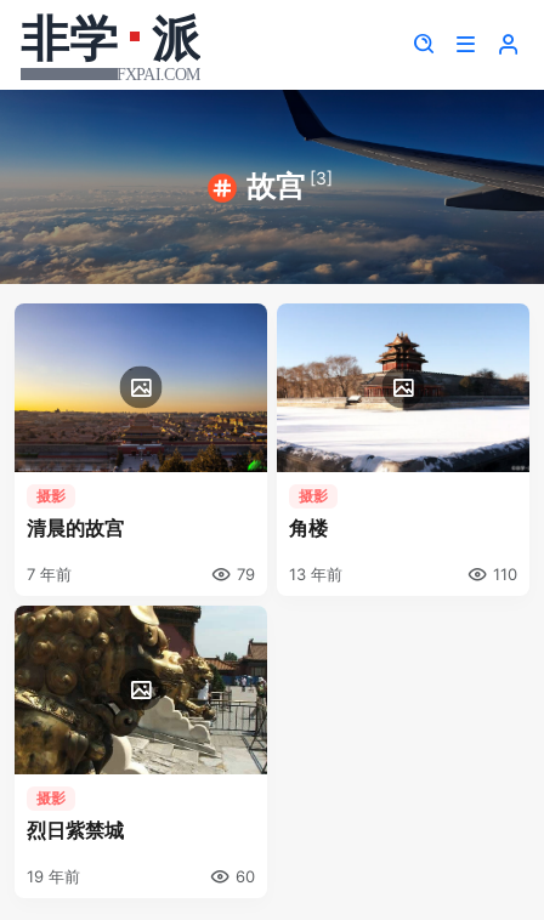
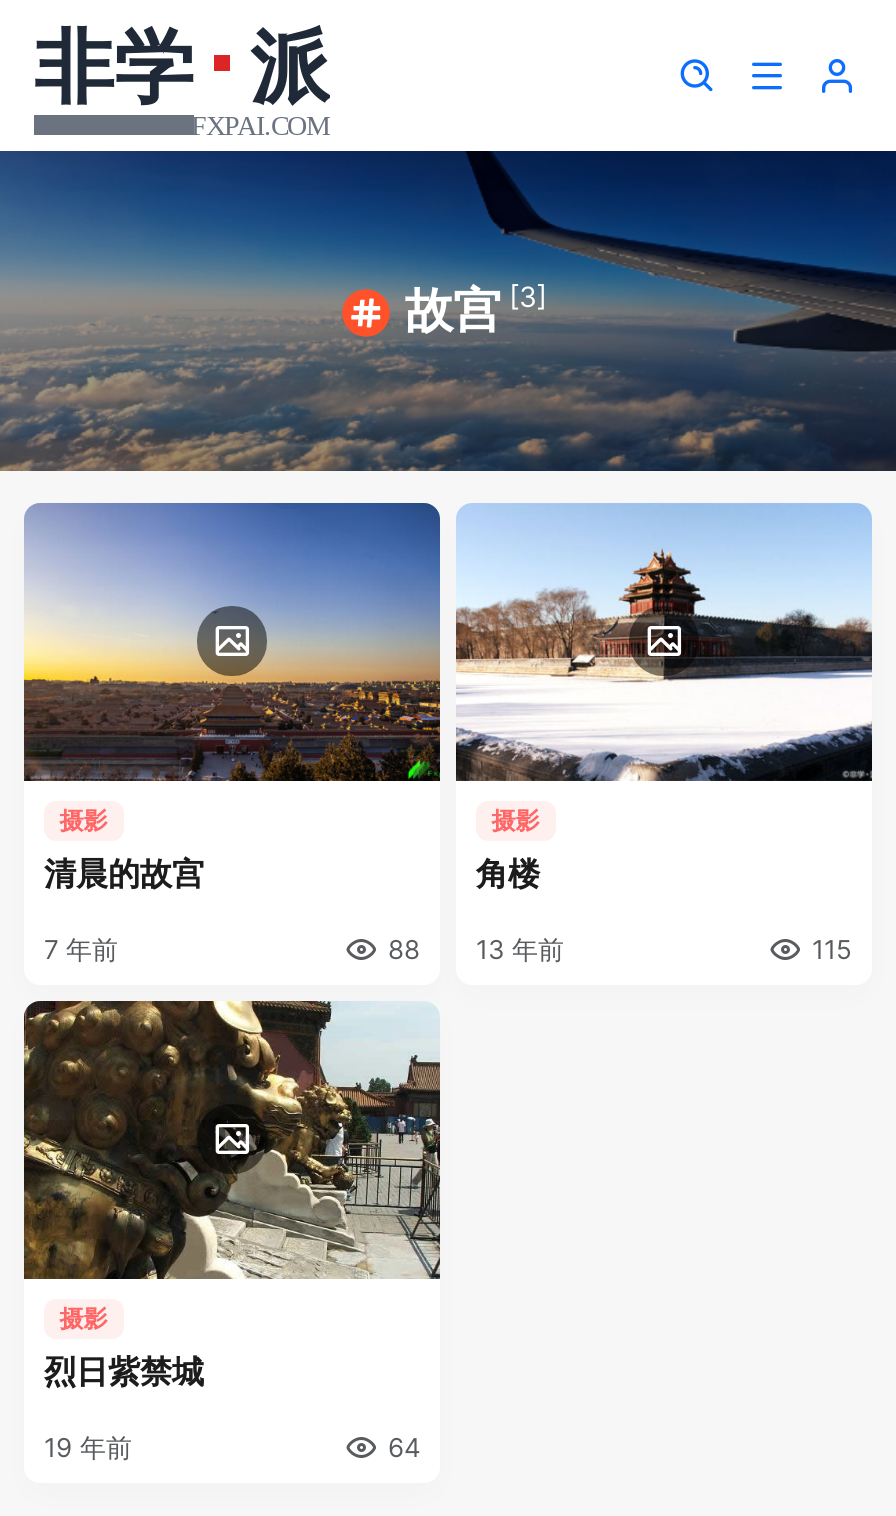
[237,564,342,584] 79 13 年前 -> [388,933,564,965] 88 13 年前
[493,564,517,584] 110 -> [812,933,852,965] 115
[236,867,255,886] 60 -> [388,1431,420,1463] 64

